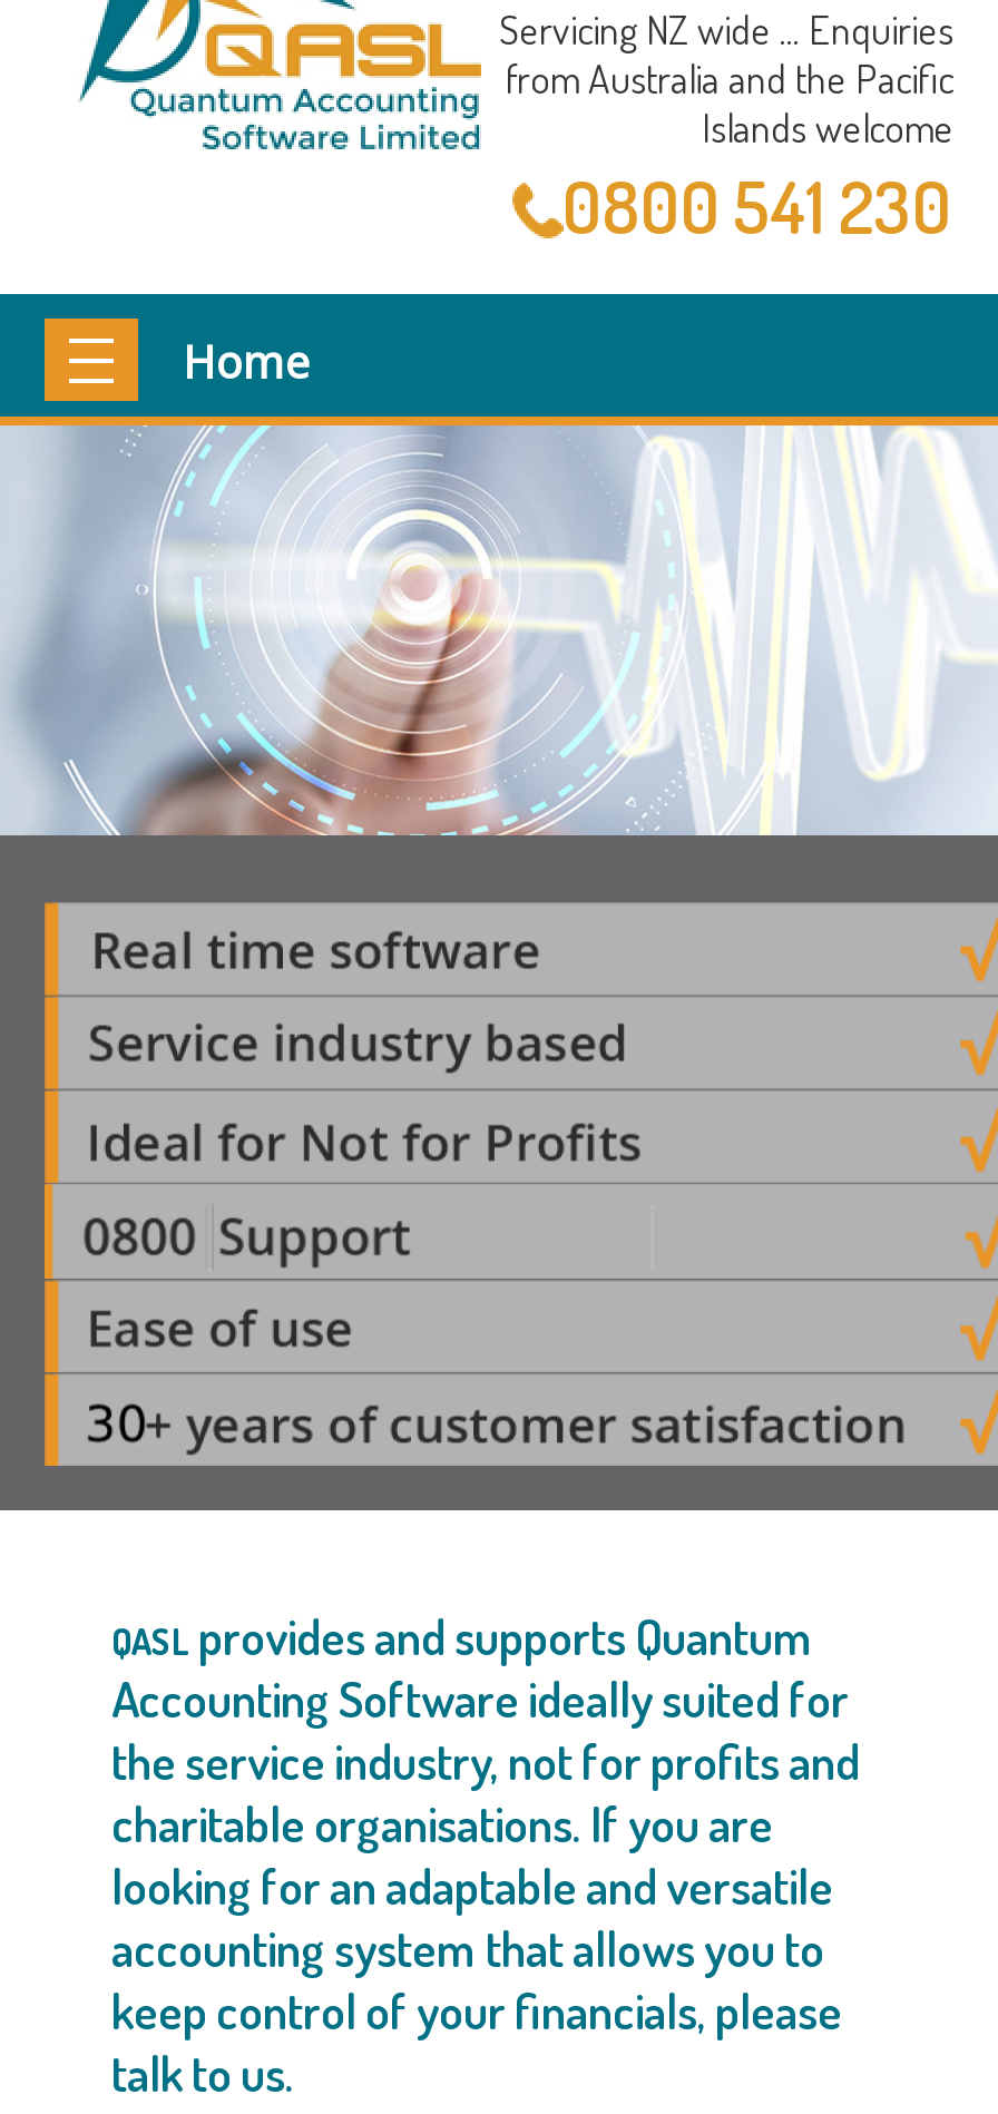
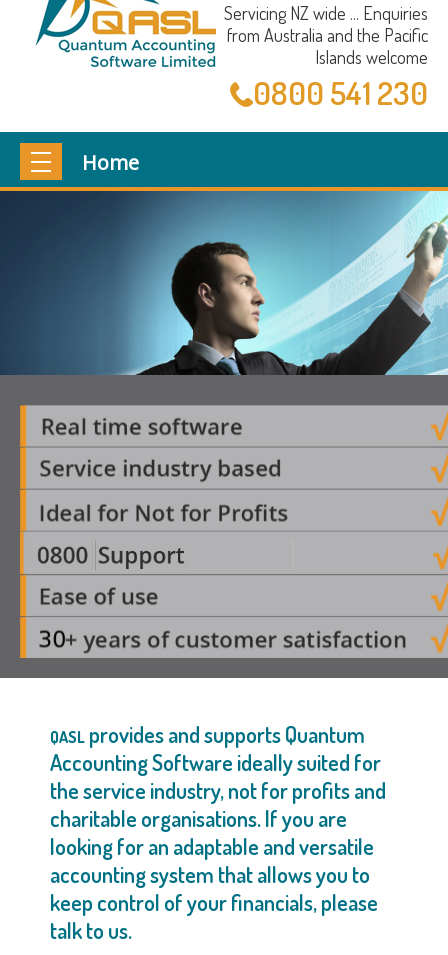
[7,423,991,838] [image] -> [3,190,445,376] [image]

